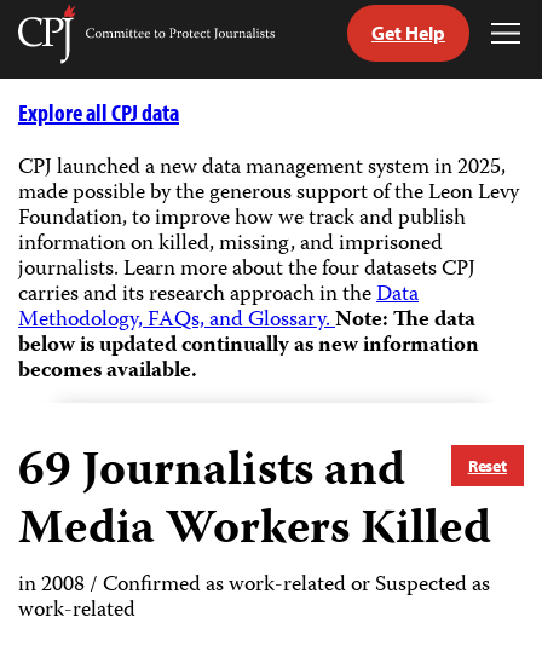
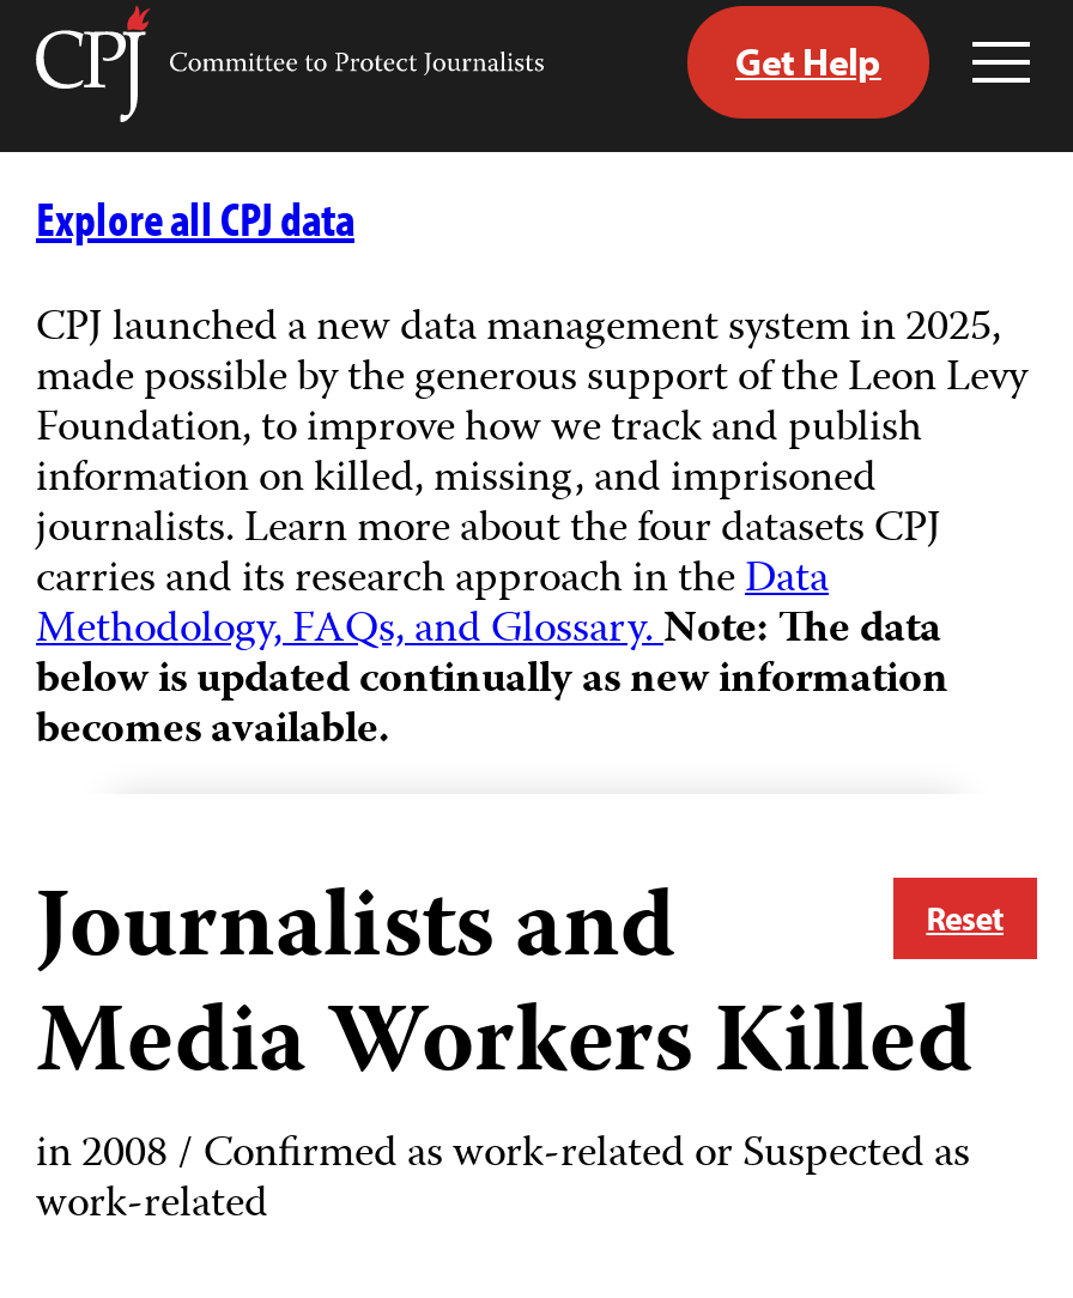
[18,434,405,513] 69 Journalists and -> [36,856,675,1012] Journalists and

